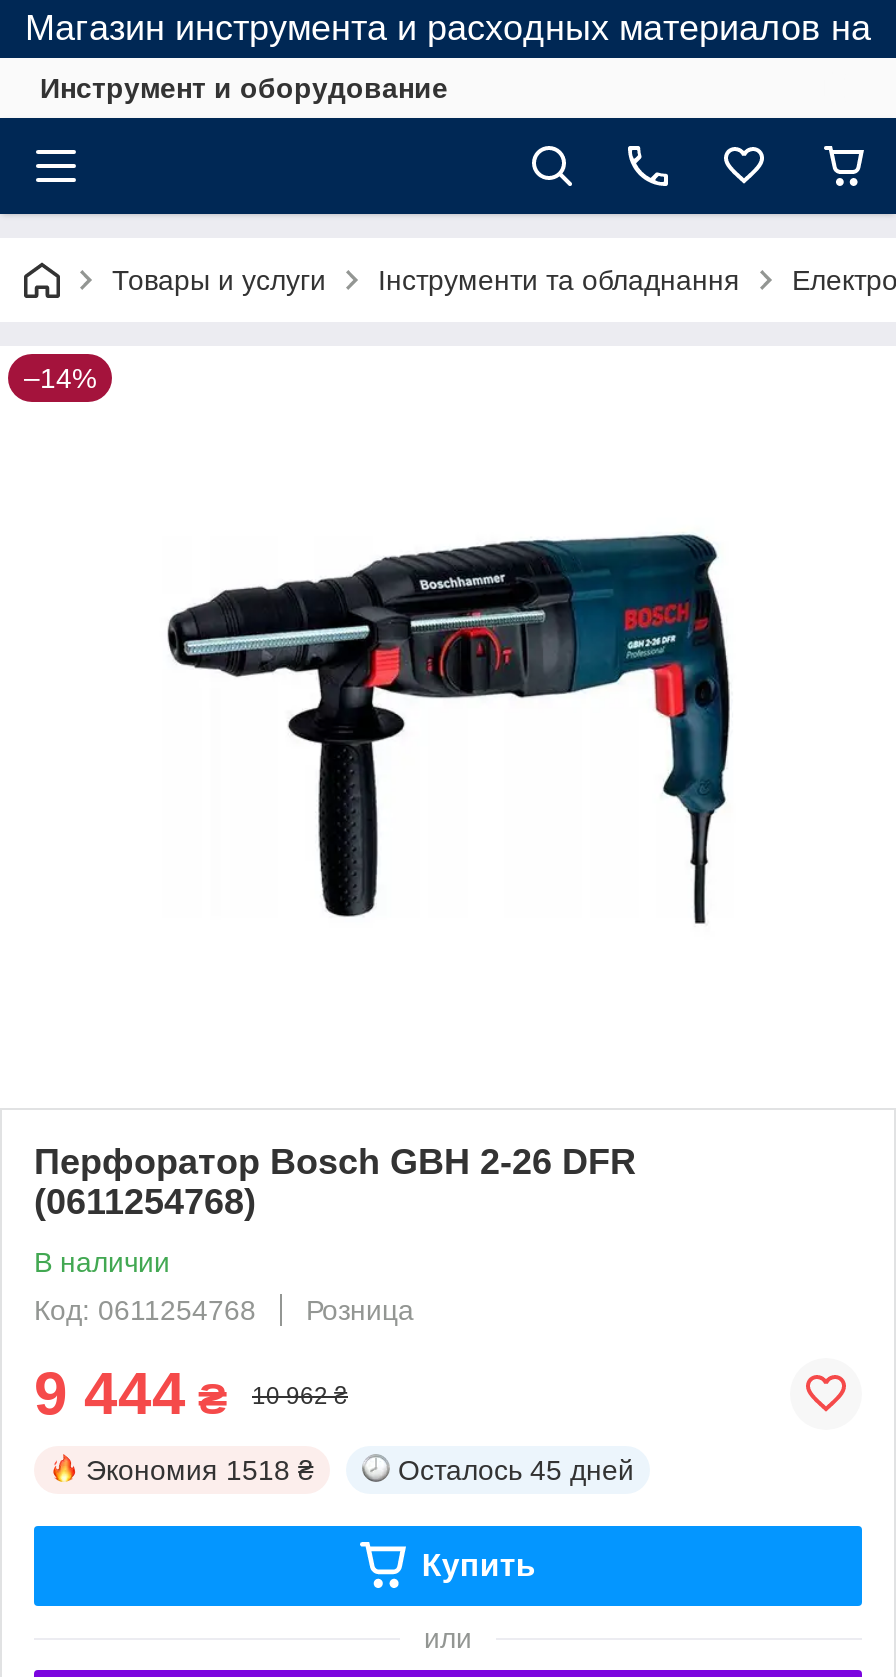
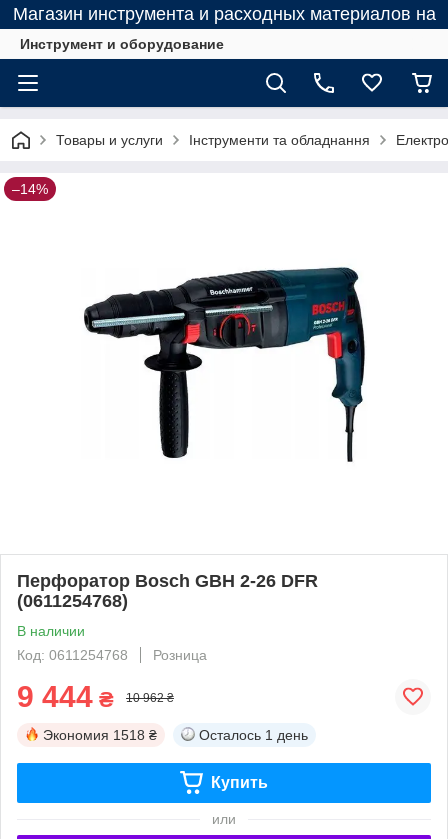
[398,1454,634,1486] Осталось 45 дней -> [199,727,308,743] Осталось 1 день

